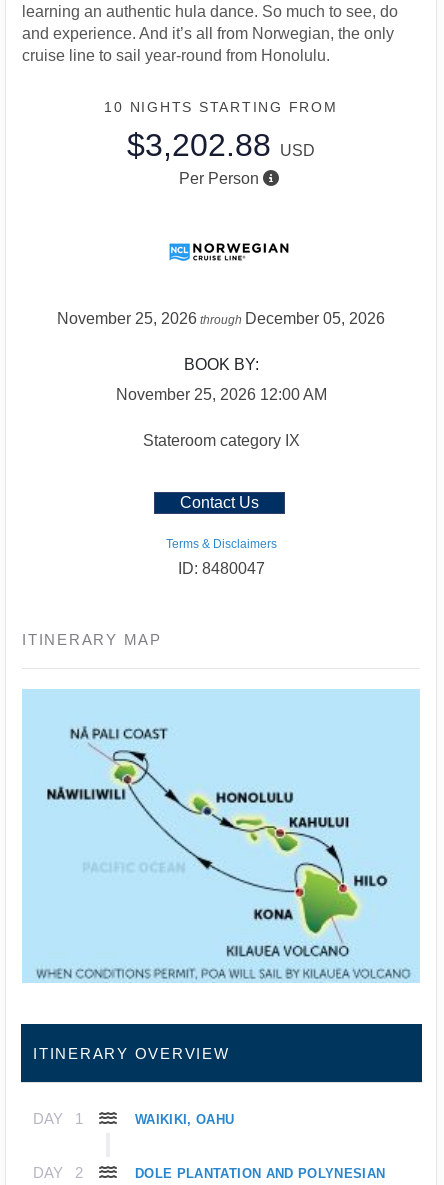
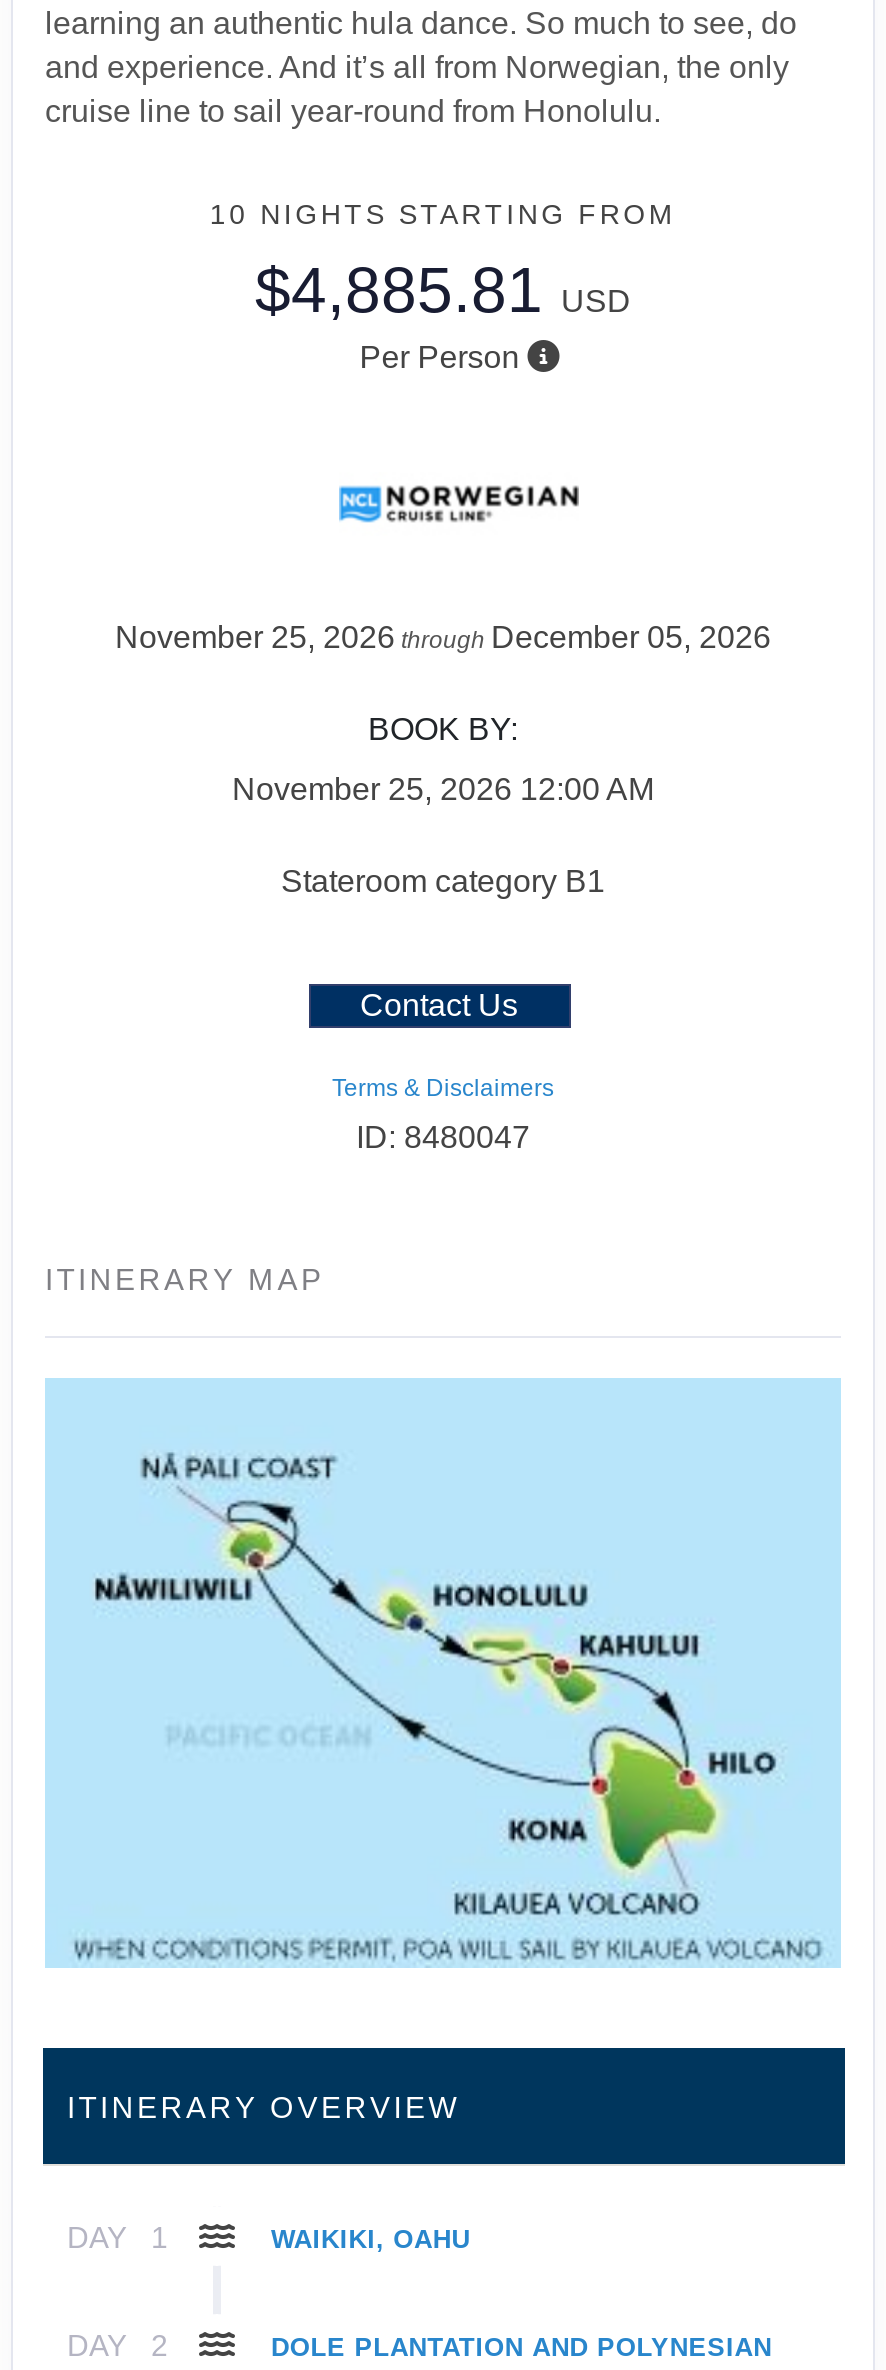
[127,127,315,163] $3,202.88 USD -> [255,254,631,326] $4,885.81 USD
[142,432,299,449] Stateroom category IX -> [281,864,605,898] Stateroom category B1

